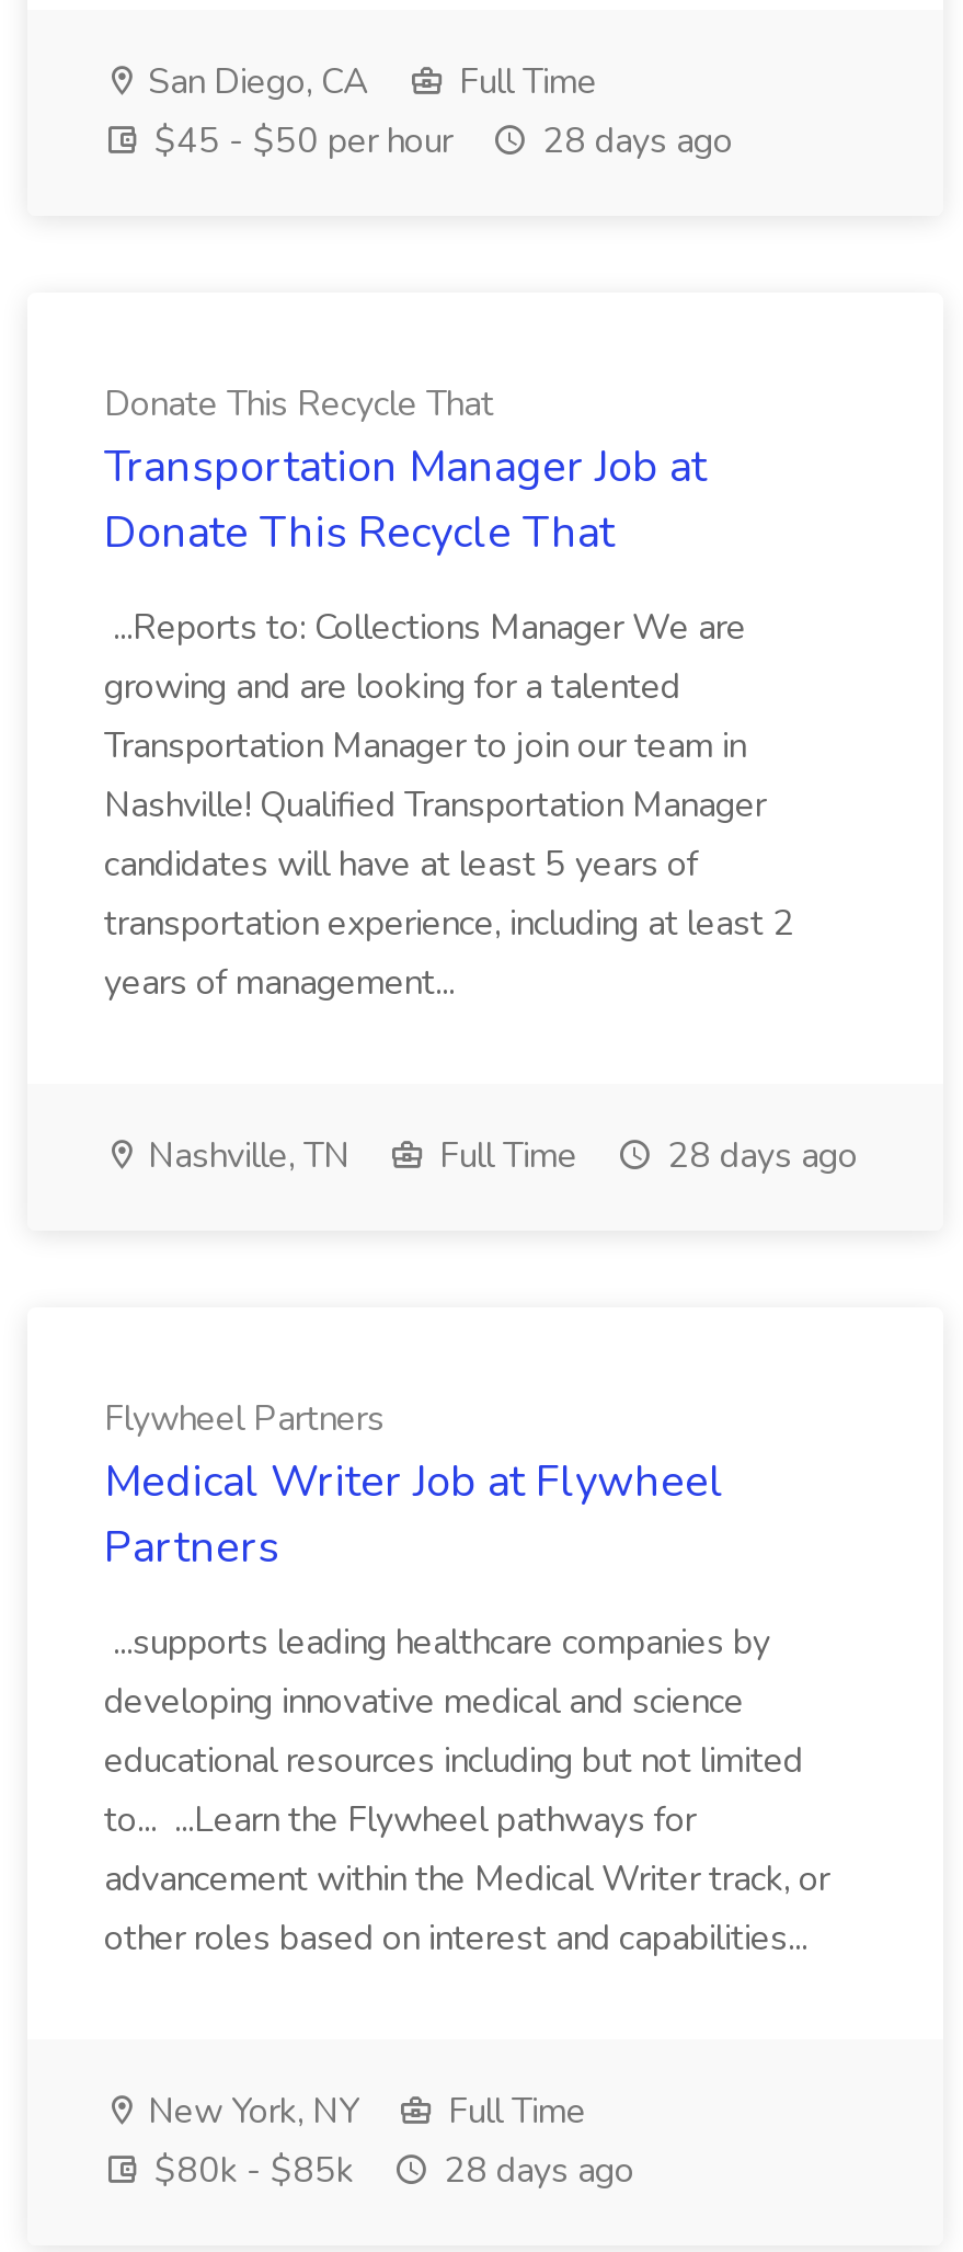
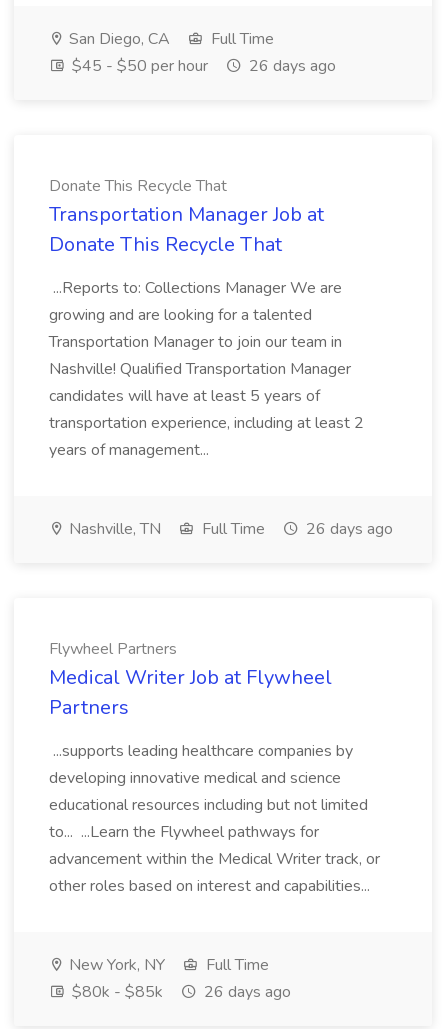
[146,117,733,165] $45 - $50 per hour 28 days ago -> [68,55,336,77] $45 - $50 per hour 26 days ago
[139,1132,858,1180] Nashville, TN Full Time 28 days ago -> [65,518,393,540] Nashville, TN Full Time 26 days ago
[146,2147,634,2195] $80k - $85k 28 days ago -> [68,981,291,1003] $80k - $85k 26 days ago

